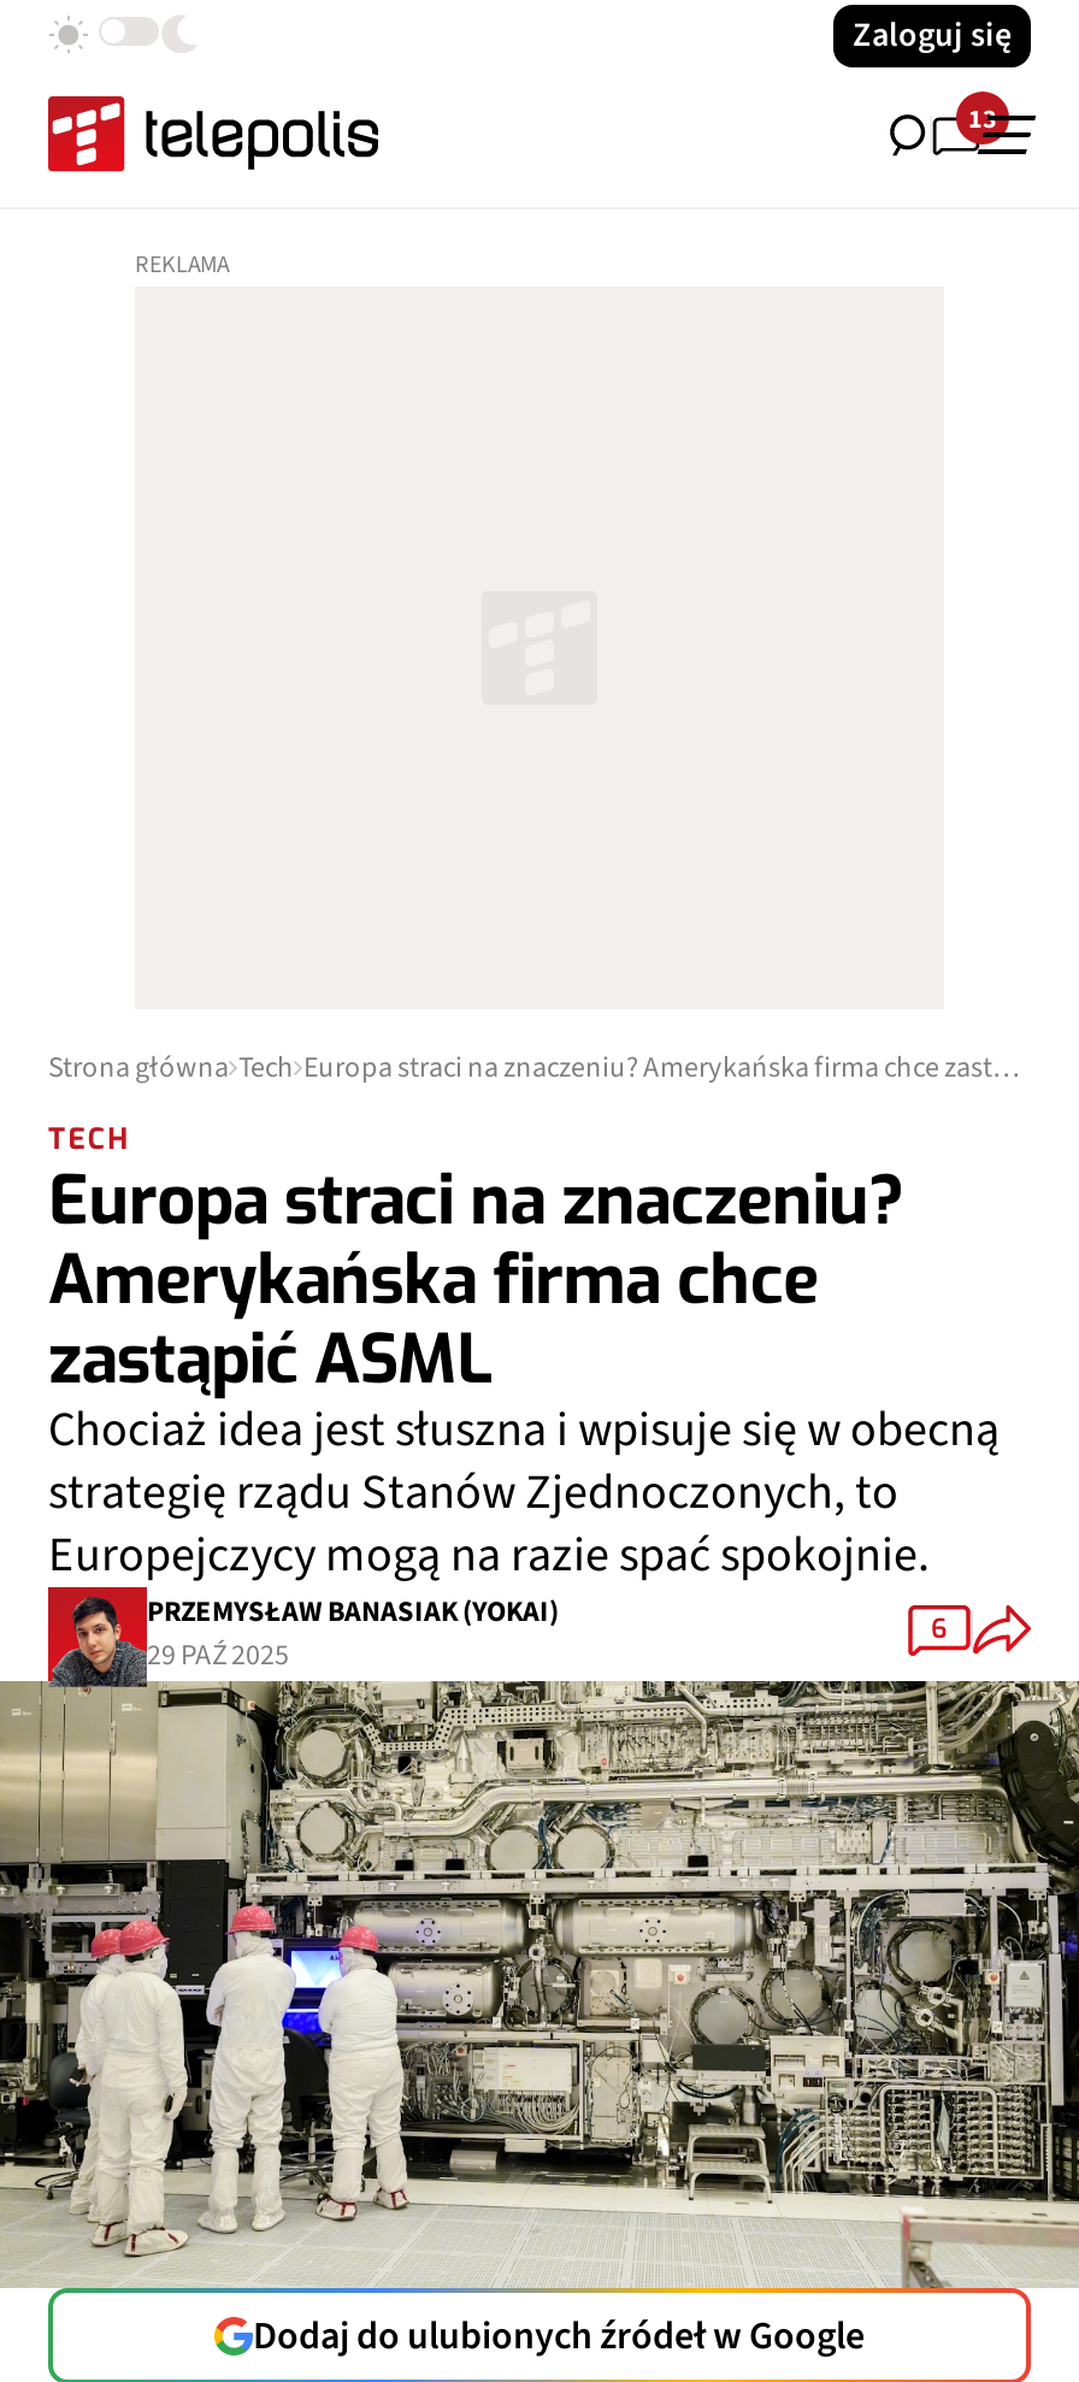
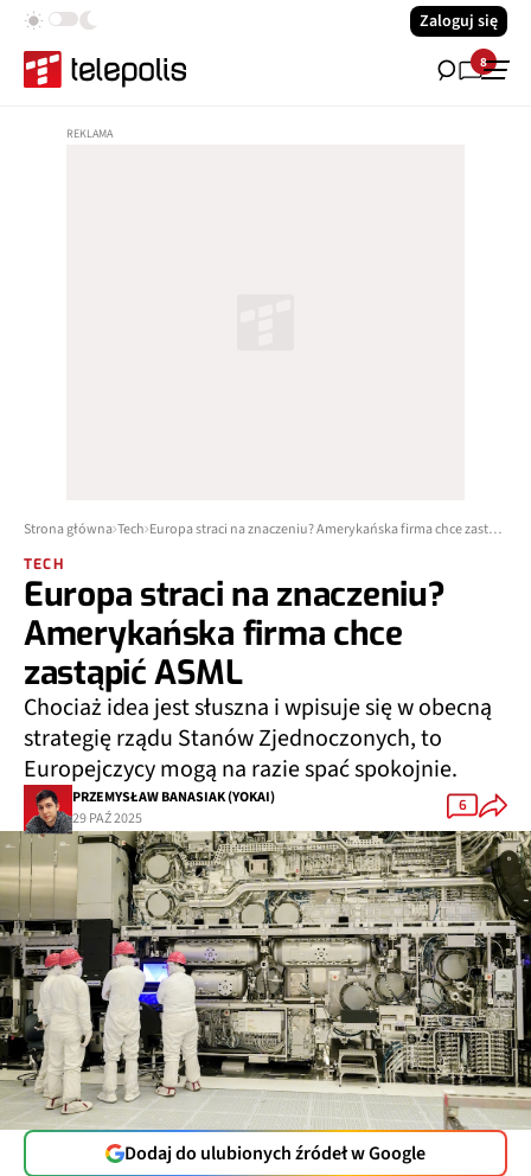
[968,100,997,136] 13 -> [480,53,487,71] 8

